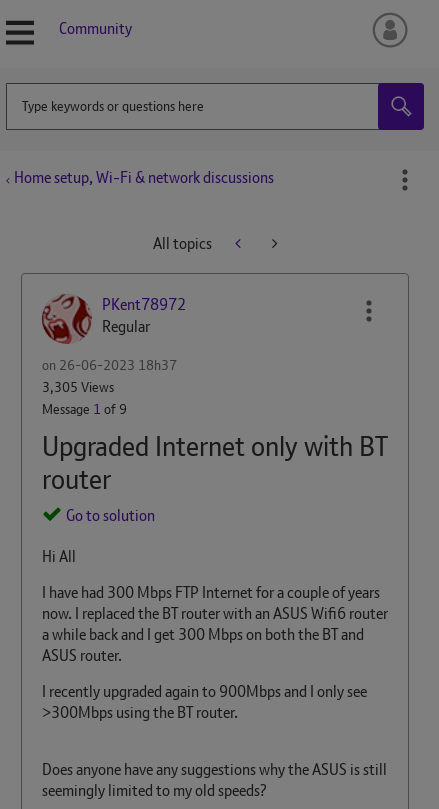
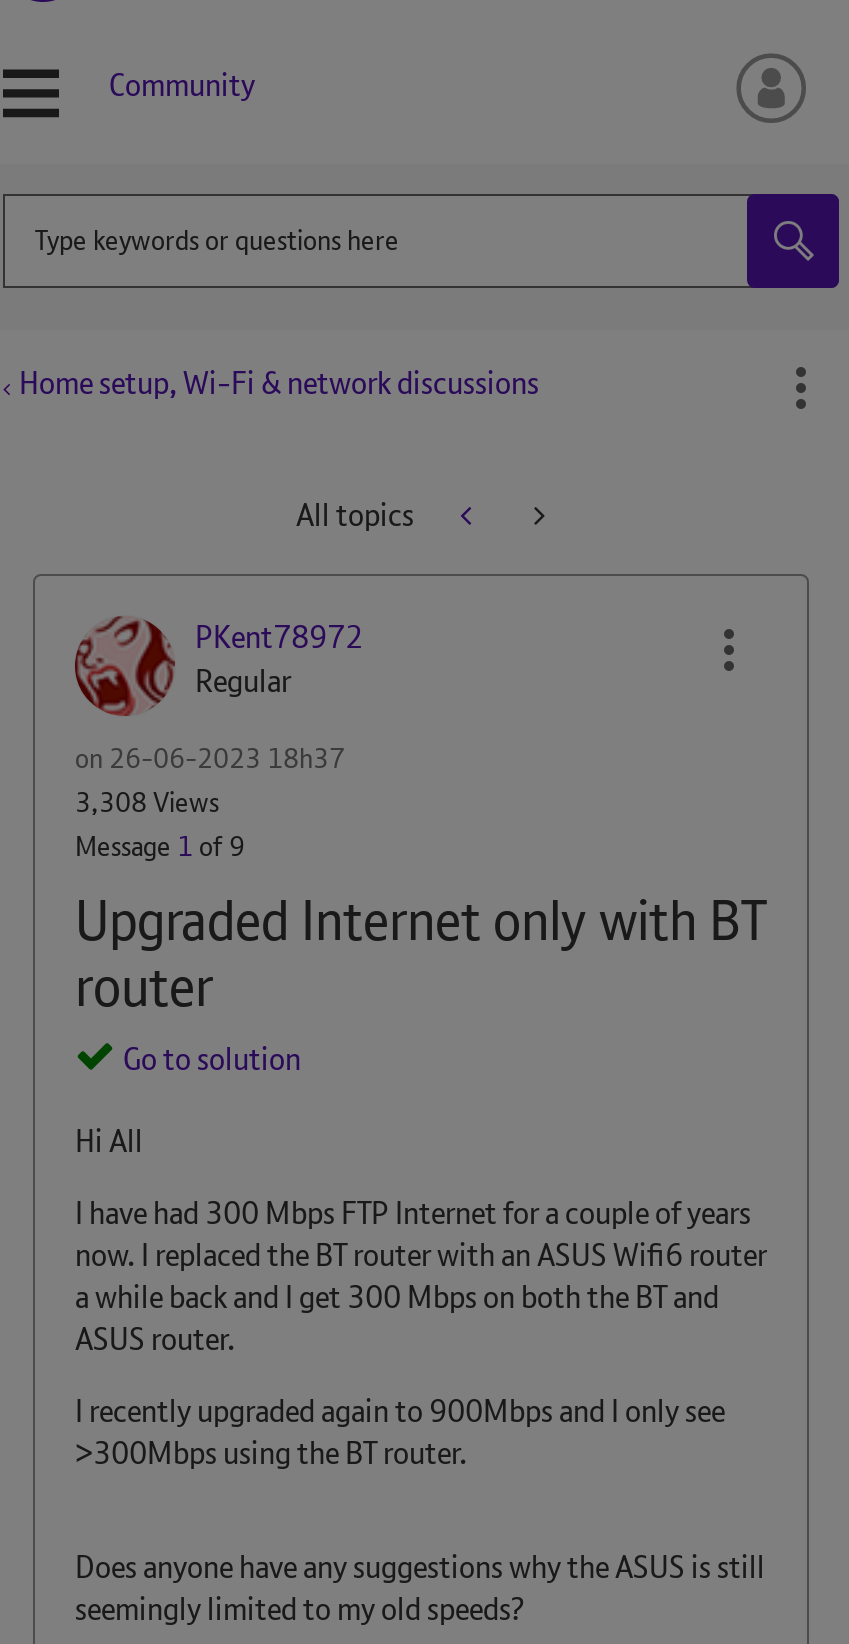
[42,378,114,396] 3,305 Views -> [75,784,219,820] 3,308 Views

